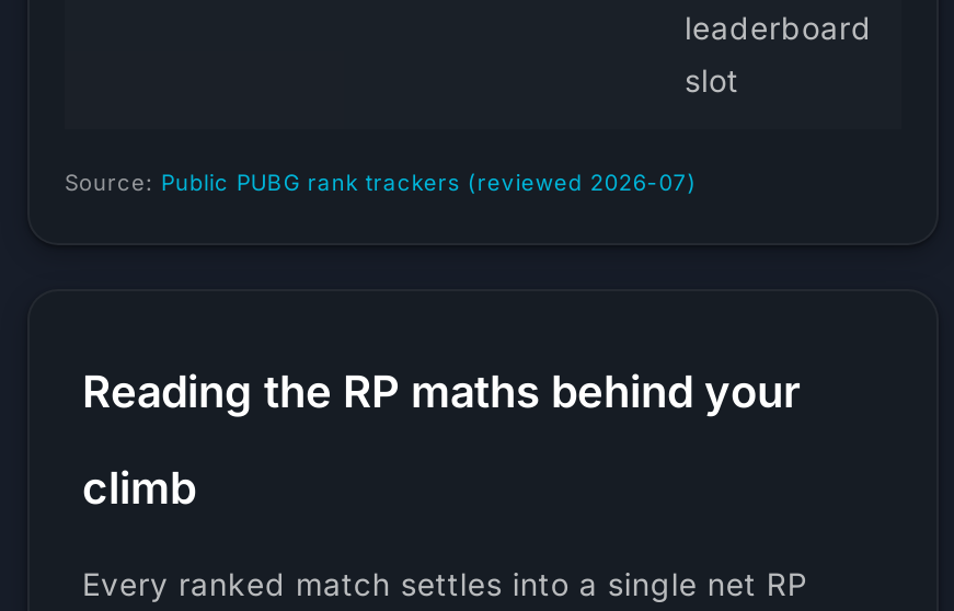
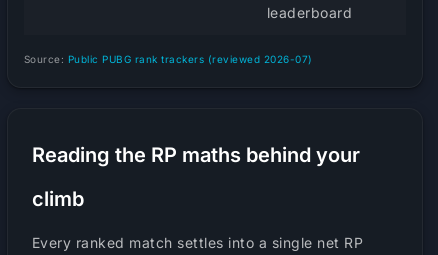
[685,61,739,99] slot -> none

